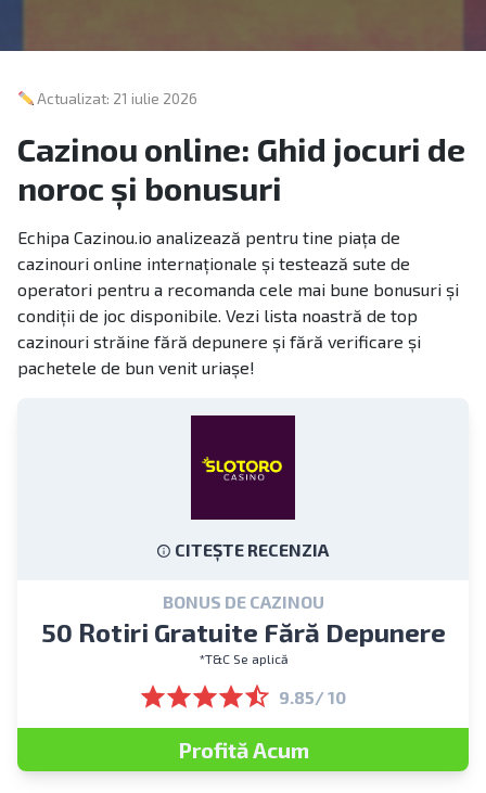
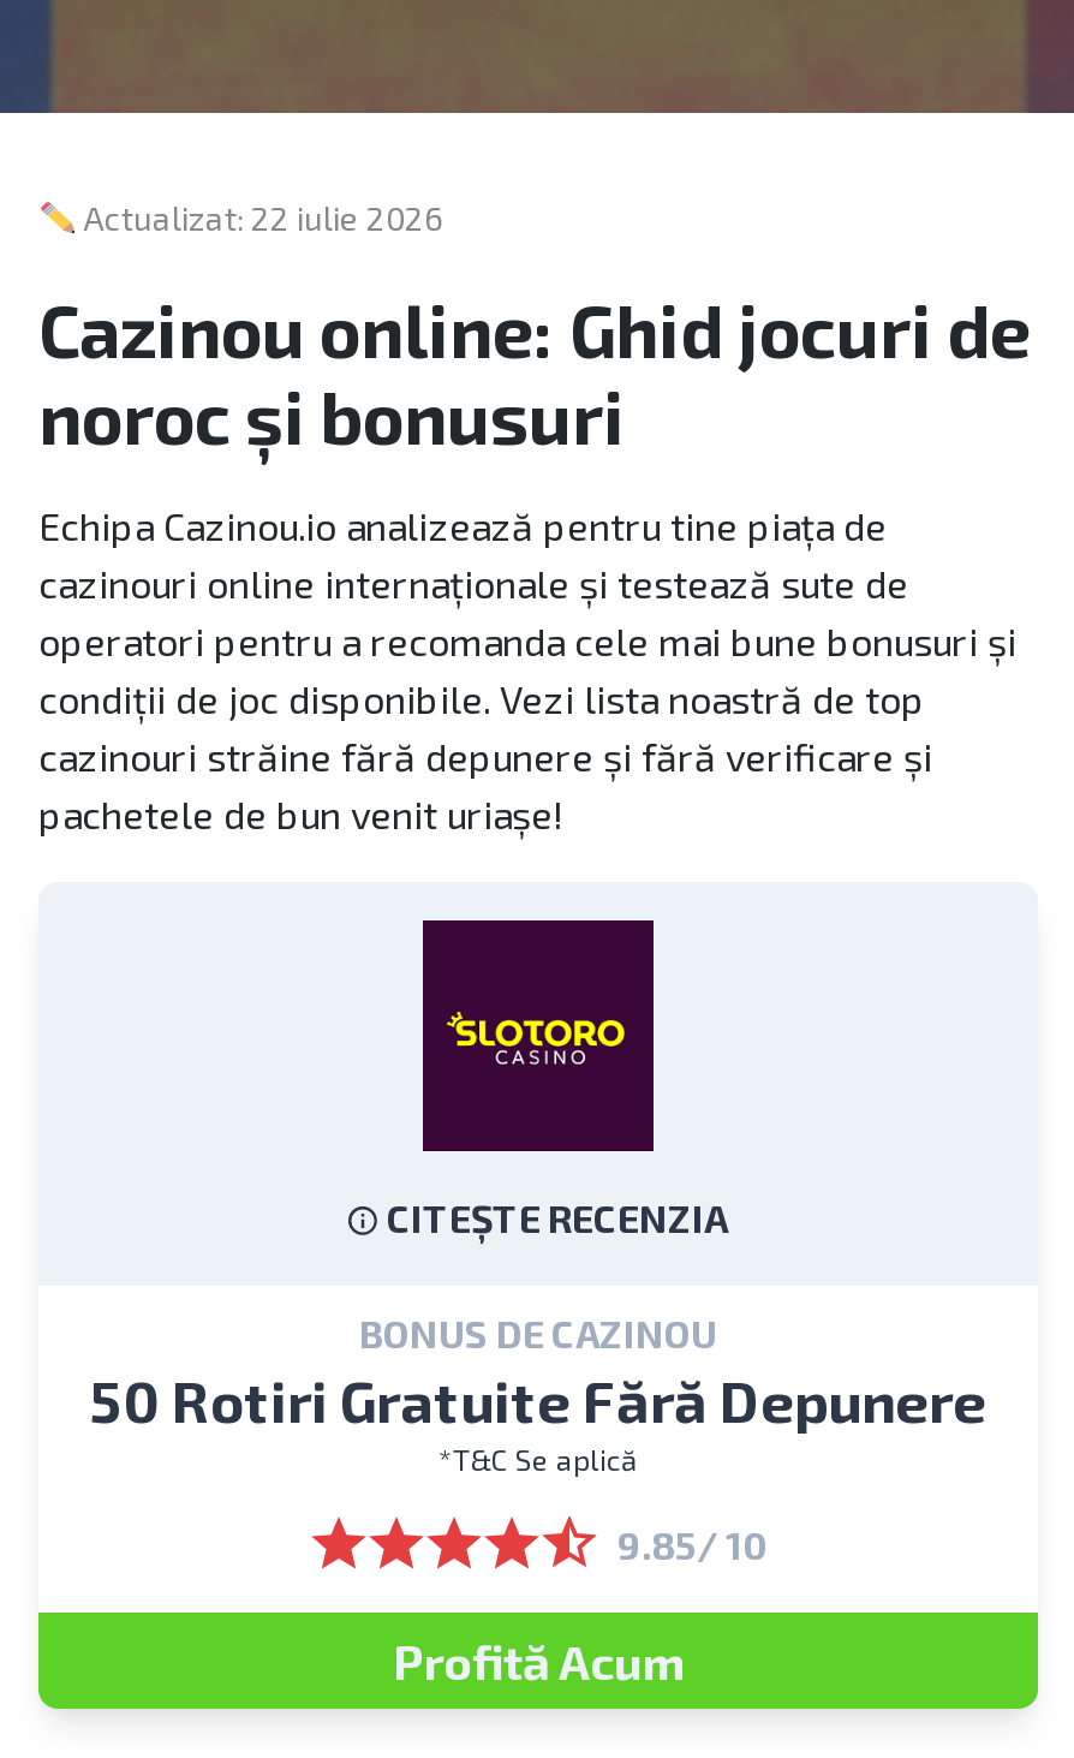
[34,89,198,107] Actualizat: 21 iulie 2026 -> [76,197,443,238] Actualizat: 22 iulie 2026

